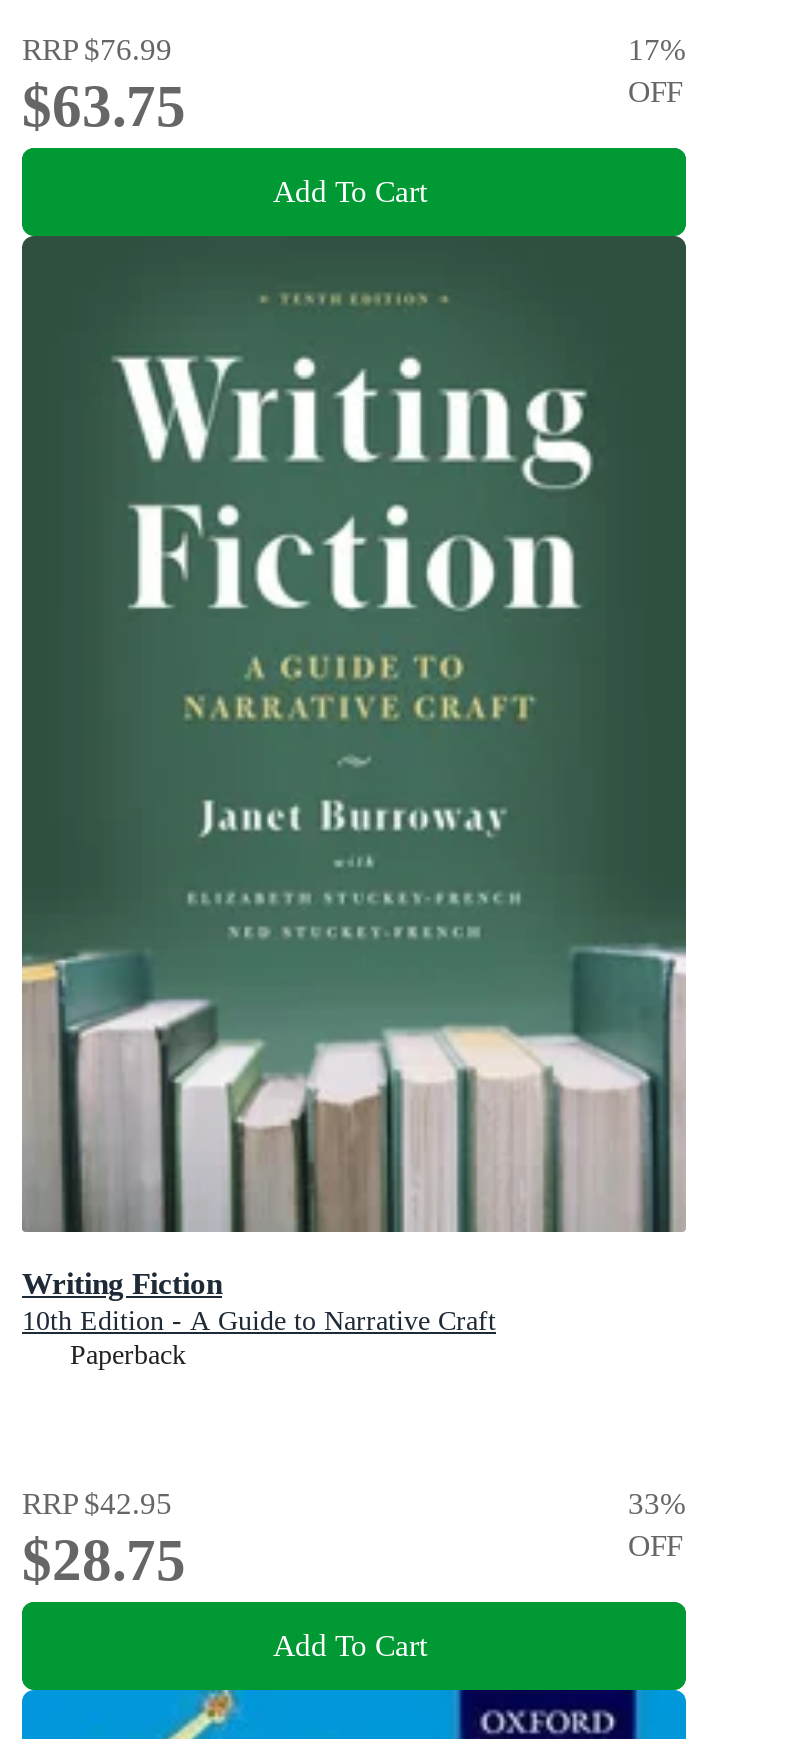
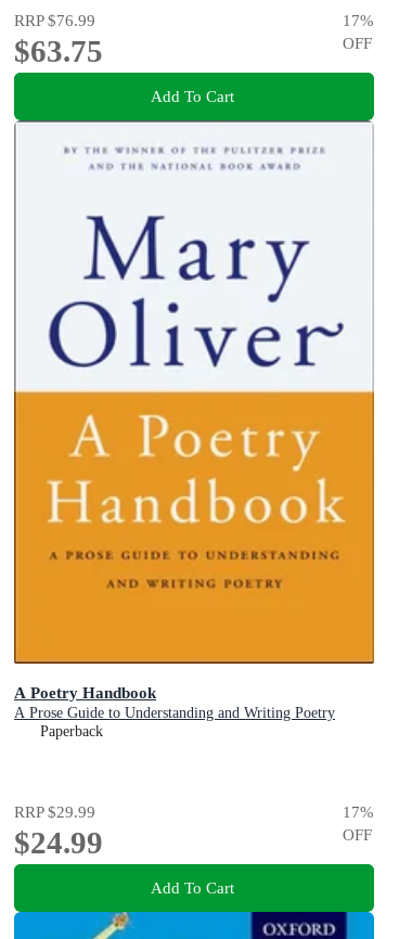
[20,236,688,1337] [image] | Writing Fiction | 10th Edition - A Guide to Narrative Craft -> [13,120,375,721] [image] | A Poetry Handbook | A Prose Guide to Understanding and Writing Poetry
[22,1487,172,1521] RRP $42.95 -> [14,802,95,821] RRP $29.99
[628,1487,686,1521] 33% -> [343,802,374,821] 17%
[22,1529,186,1593] $28.75 -> [14,825,103,860] $24.99

